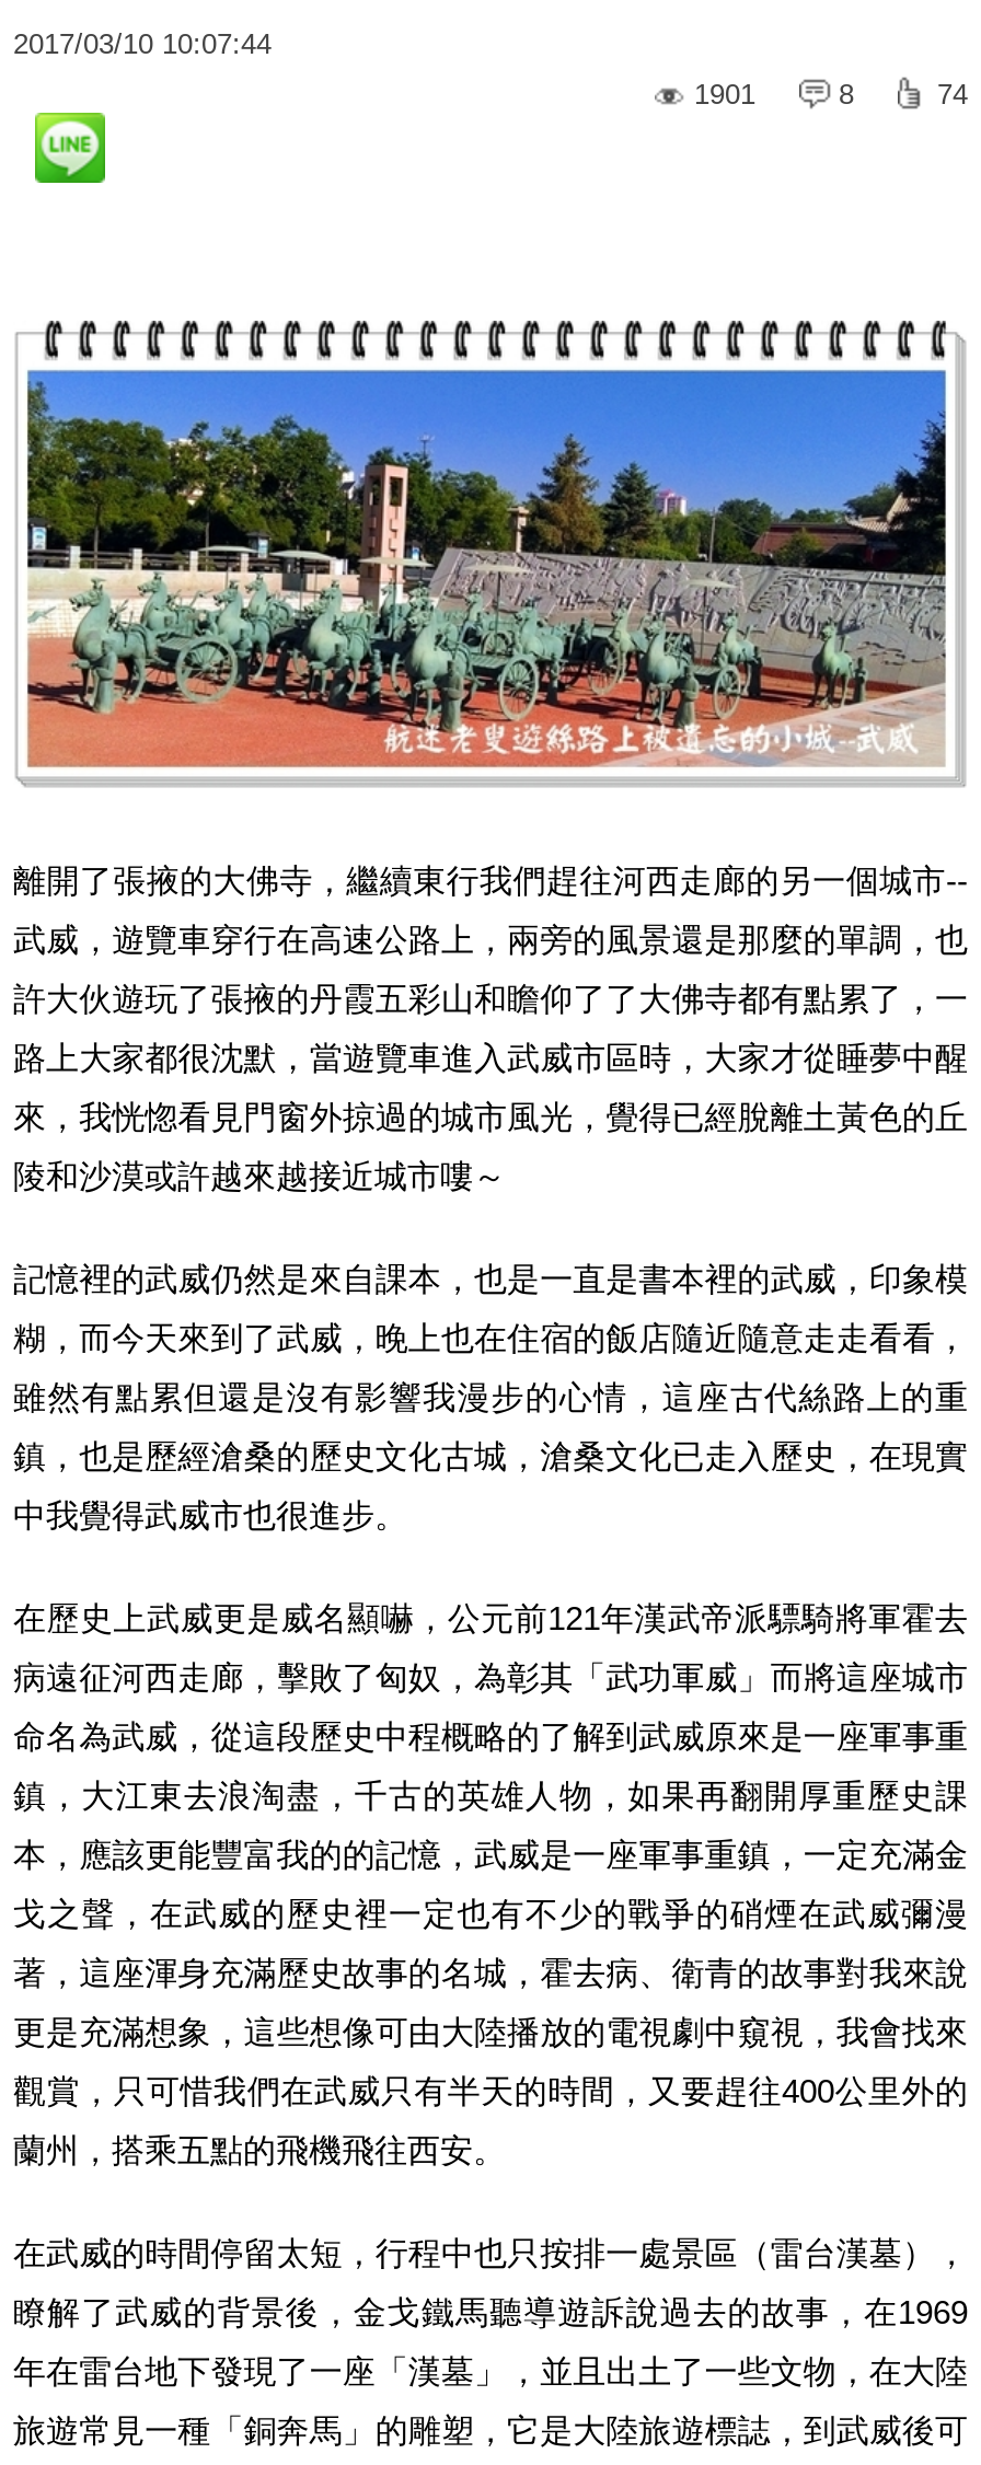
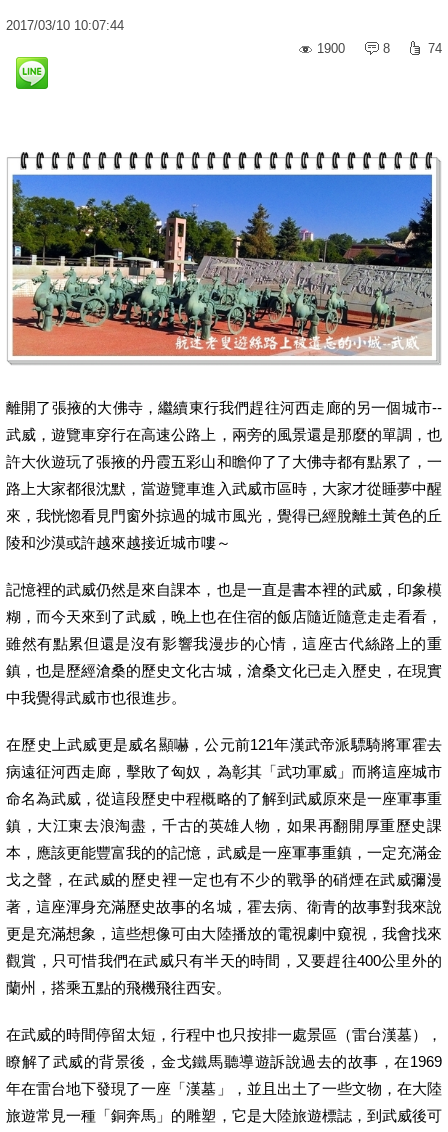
[694,78,755,111] 1901 -> [317,41,345,56] 1900

